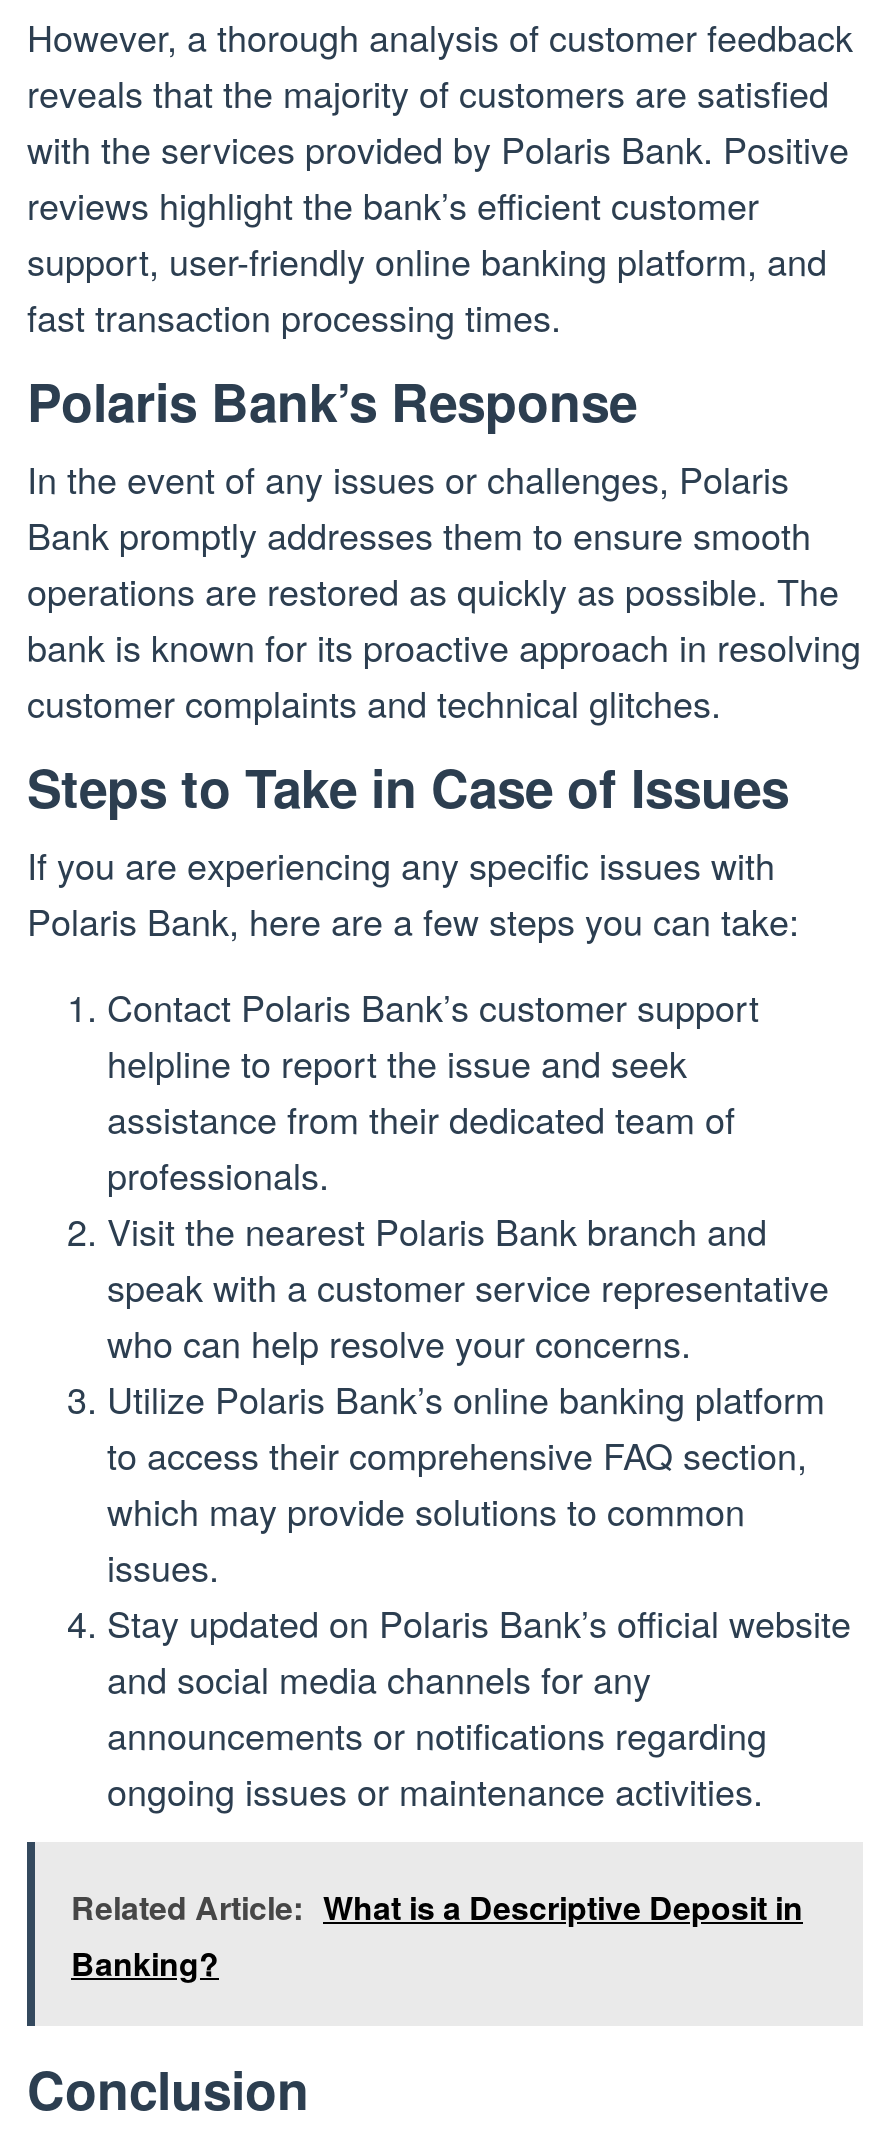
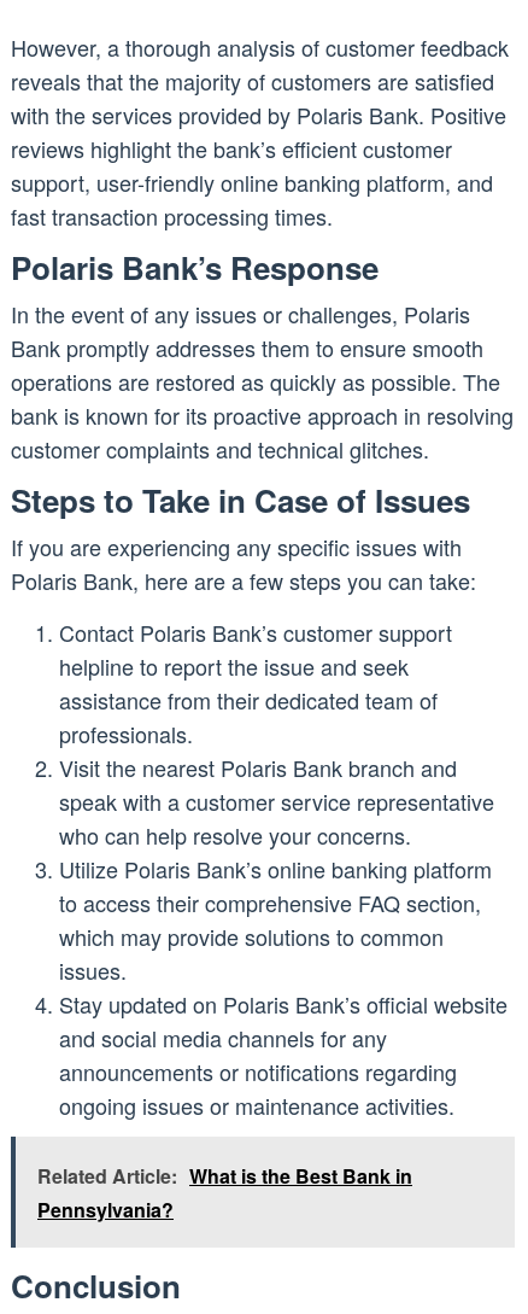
[71,1883,803,1985] Related Article: What is a Descriptive Deposit in | Banking? -> [37,1161,412,1223] Related Article: What is the Best Bank in | Pennsylvania?

